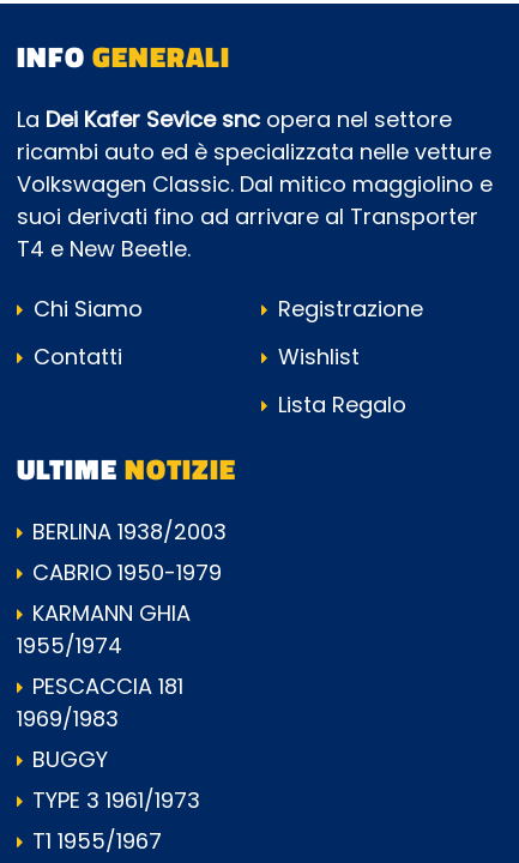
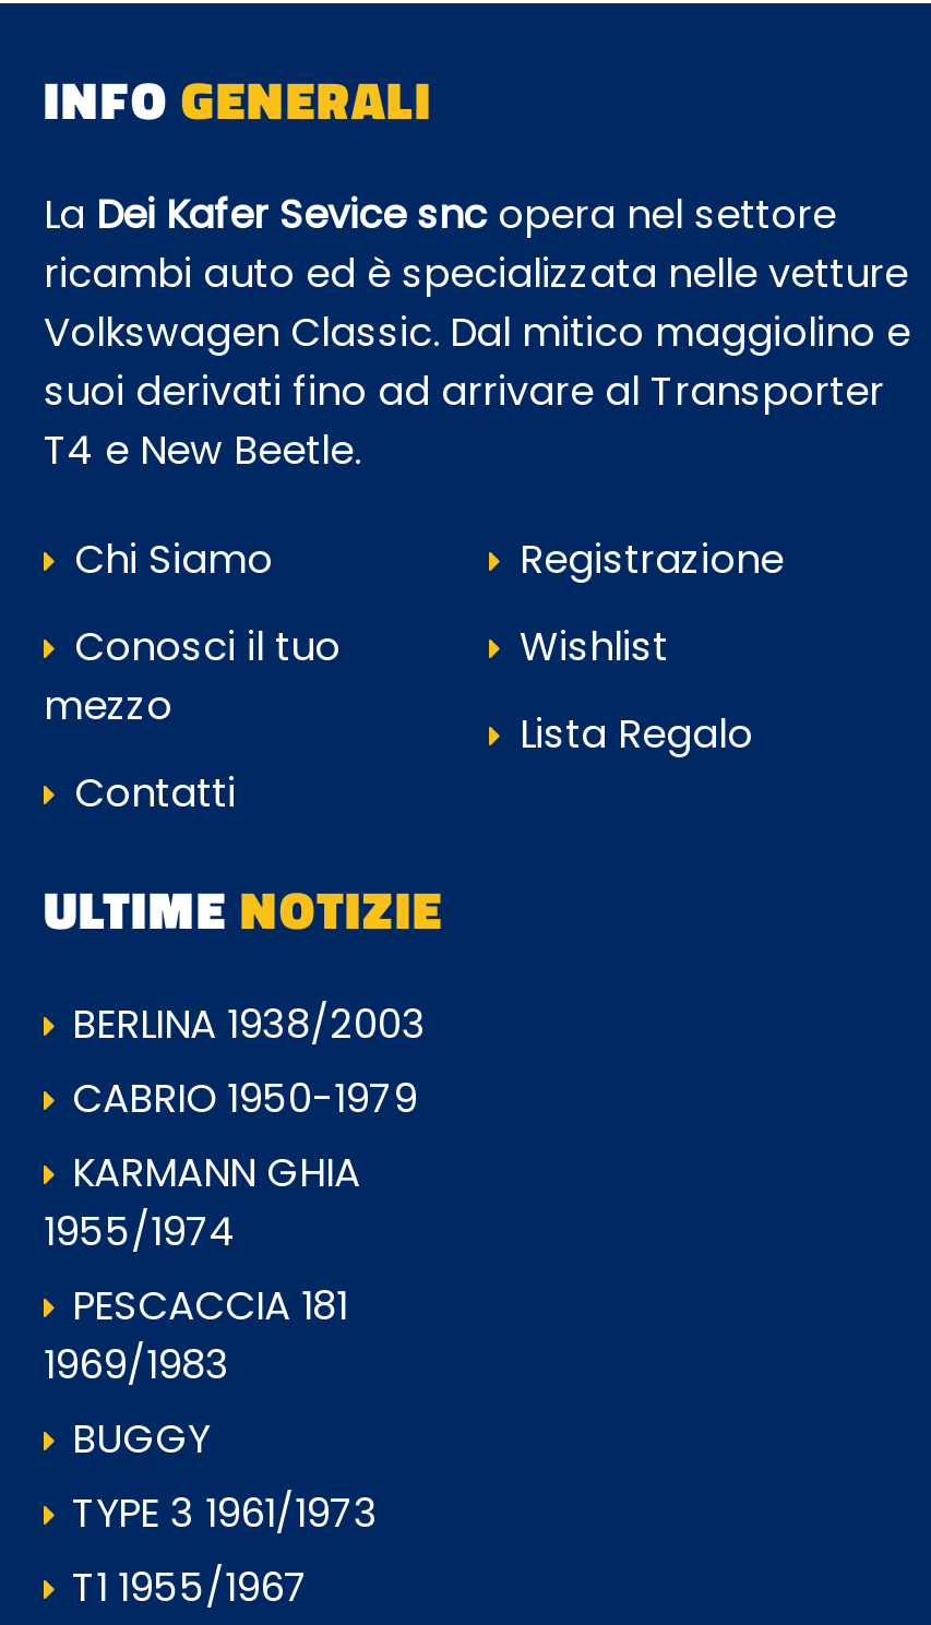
moved [28,342,122,372] -> [63,766,236,820]: Contatti
none -> [44,619,341,732] Conosci il tuo | mezzo

